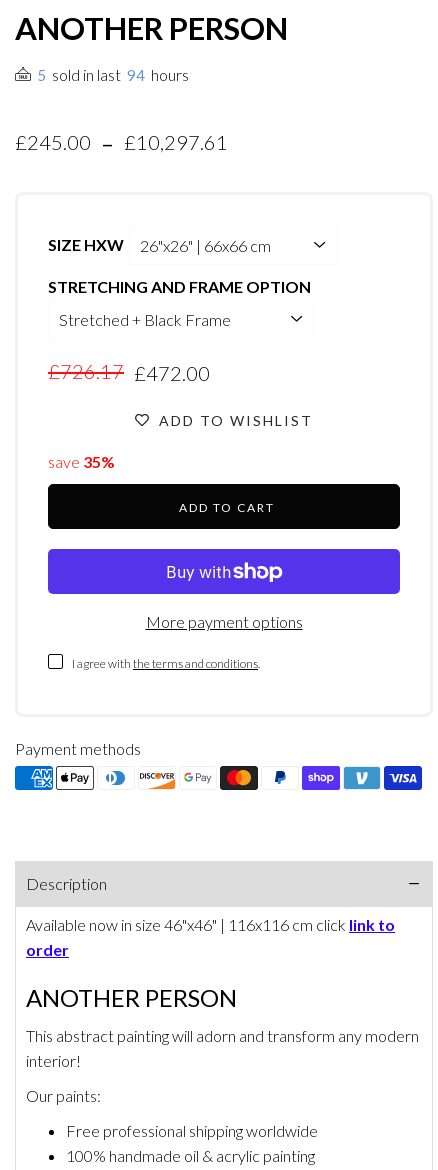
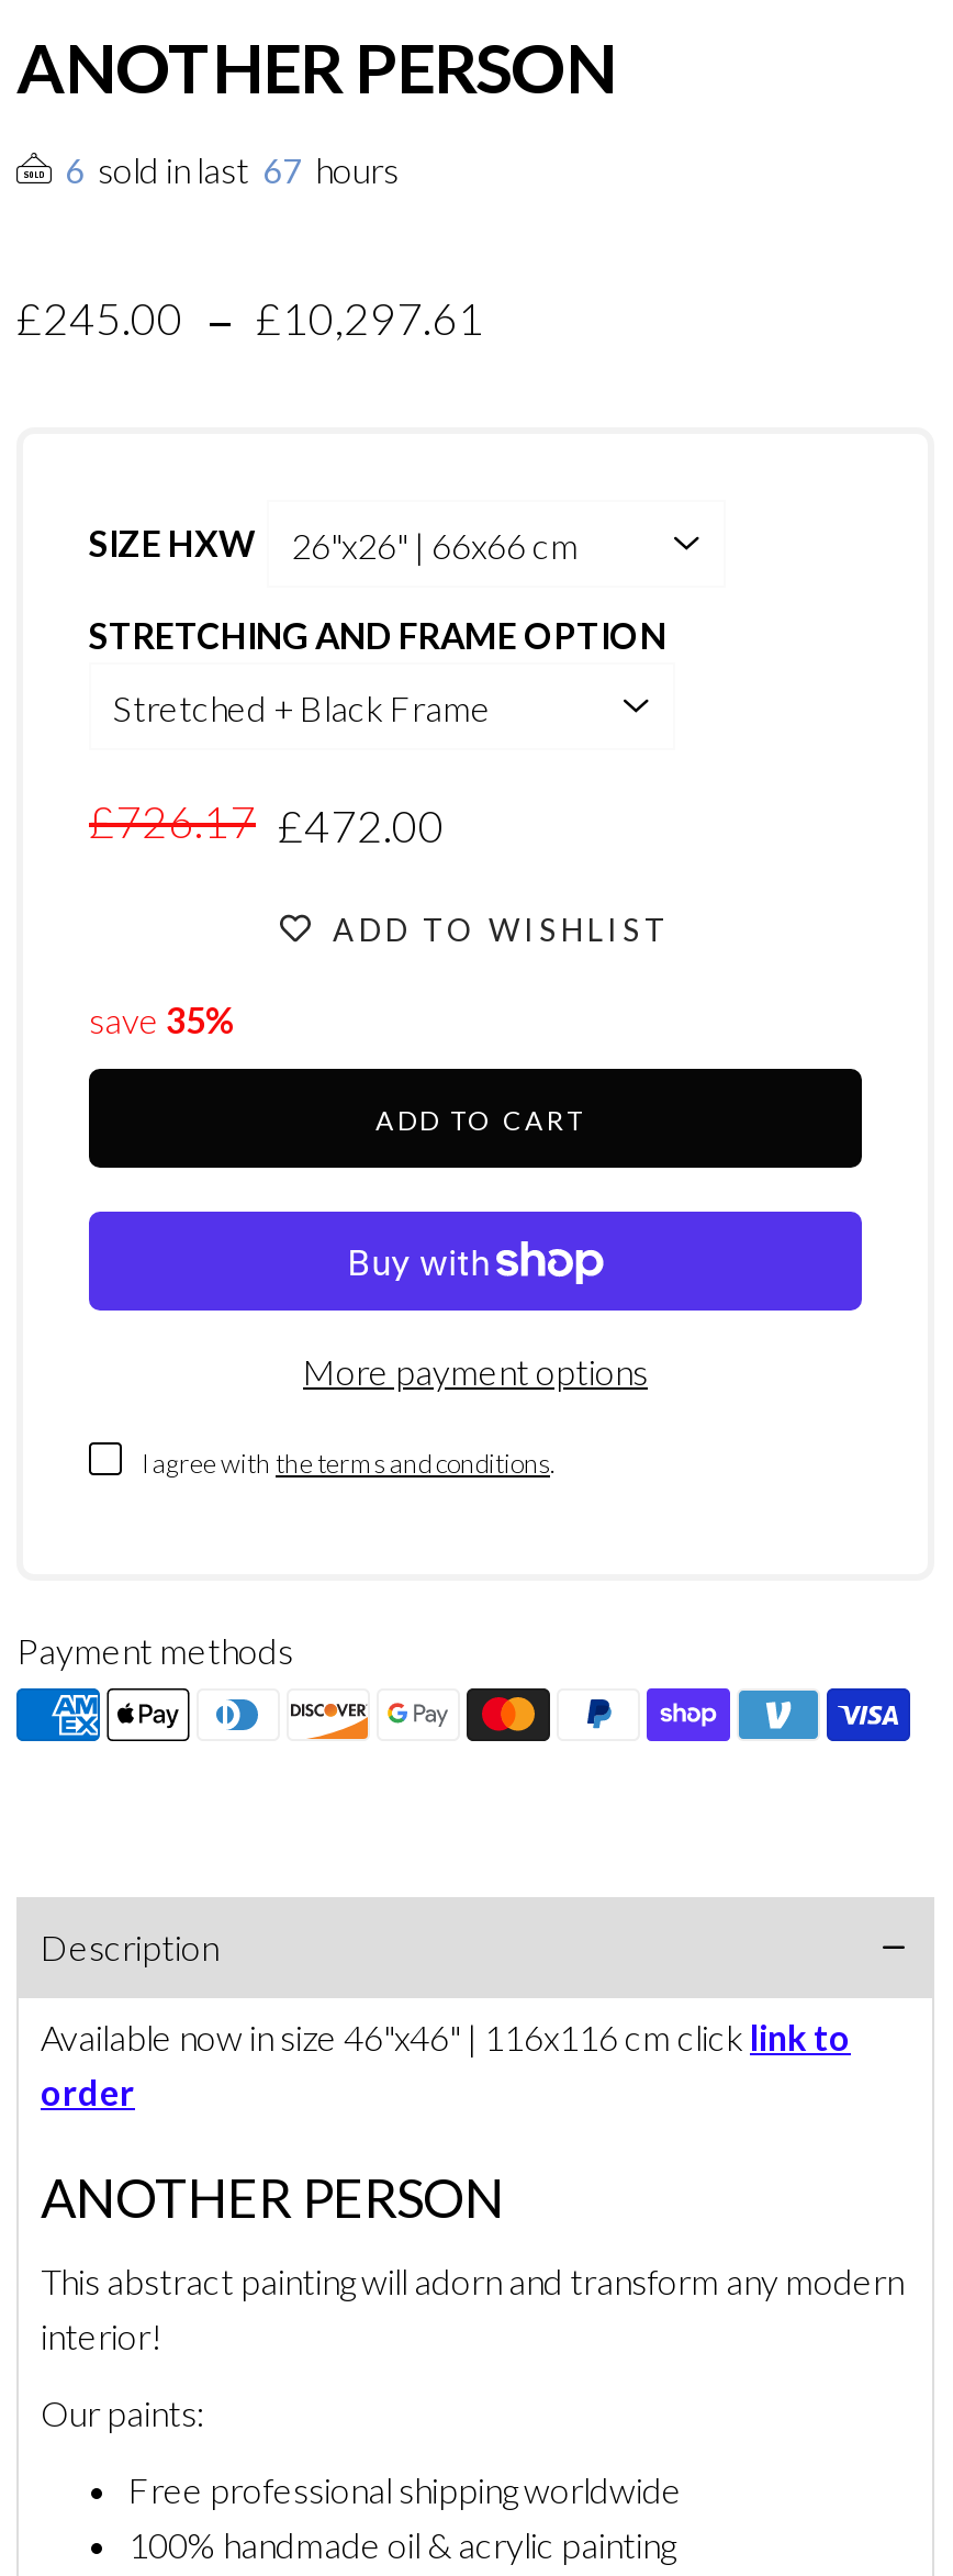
[37,65,189,84] 5 sold in last 94 hours -> [65,149,399,191] 6 sold in last 67 hours

